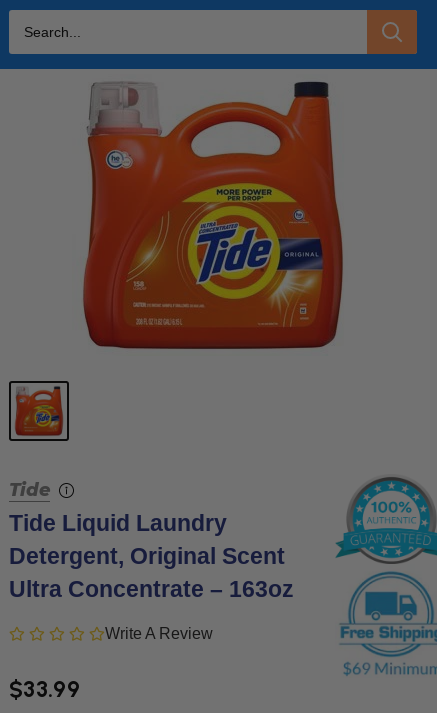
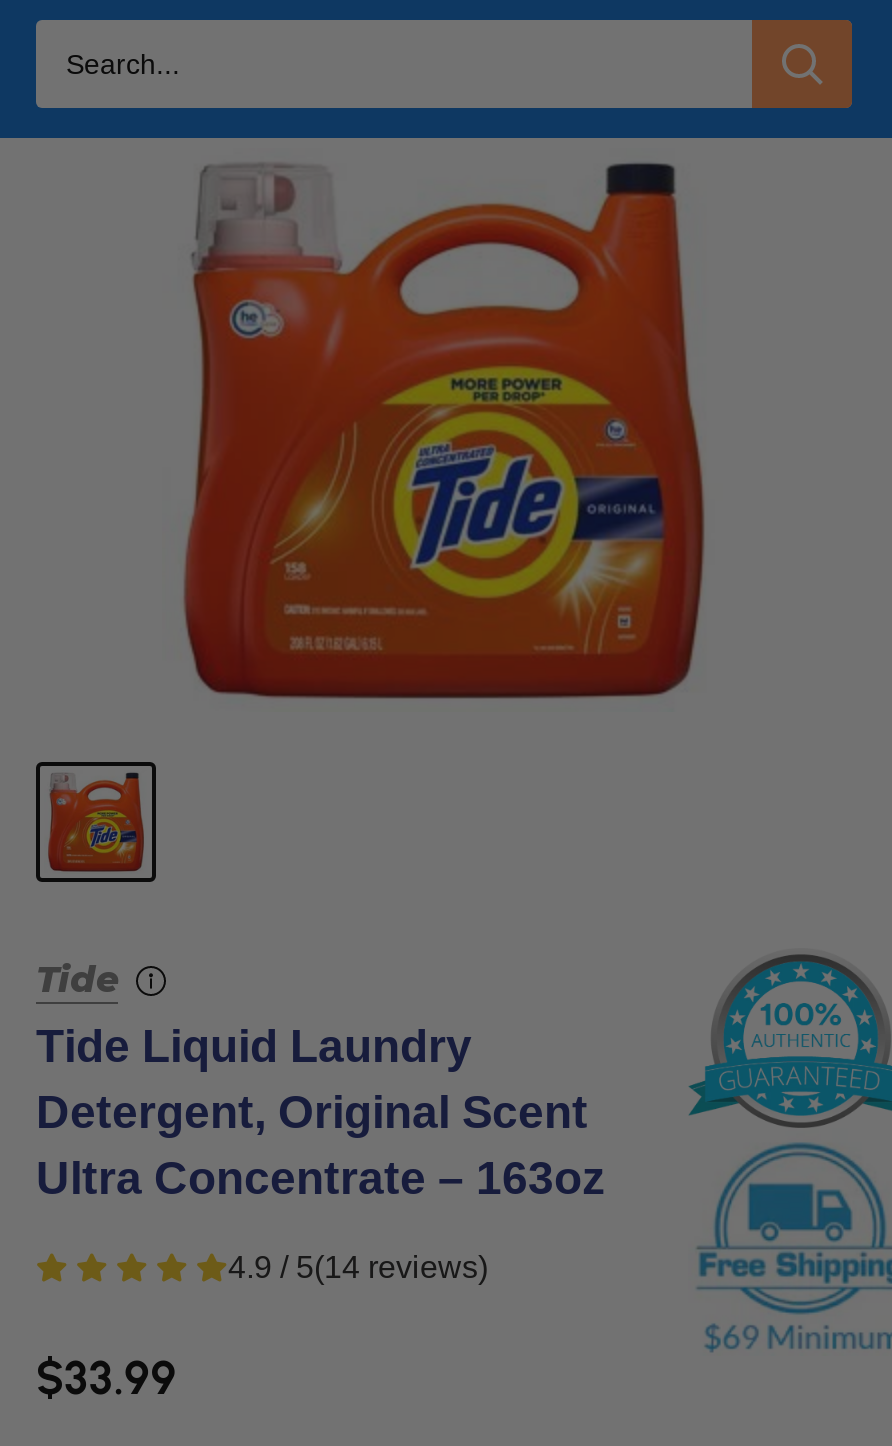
[105,625,213,642] Write A Review -> [228,1250,488,1284] 4.9 / 5(14 reviews)

